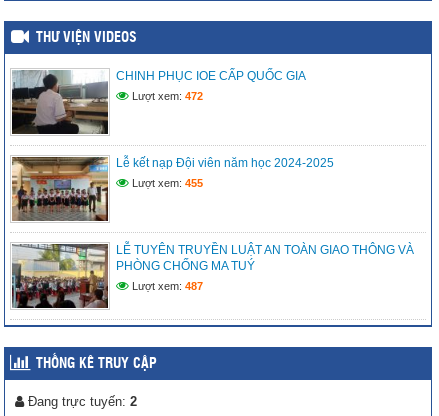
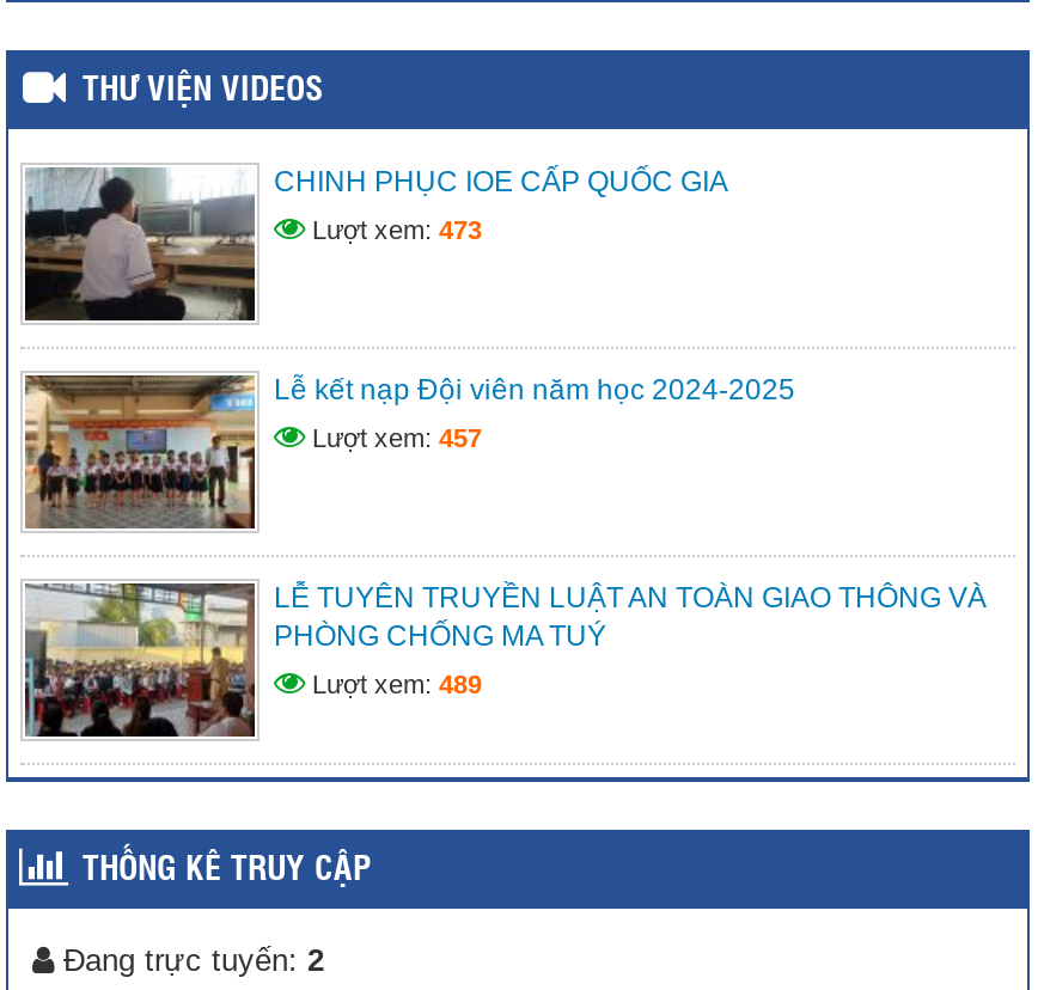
[129,90,203,102] Lượt xem: 472 -> [305,216,482,244] Lượt xem: 473
[129,177,203,189] Lượt xem: 455 -> [305,424,482,452] Lượt xem: 457
[129,280,203,292] Lượt xem: 487 -> [305,670,482,699] Lượt xem: 489

